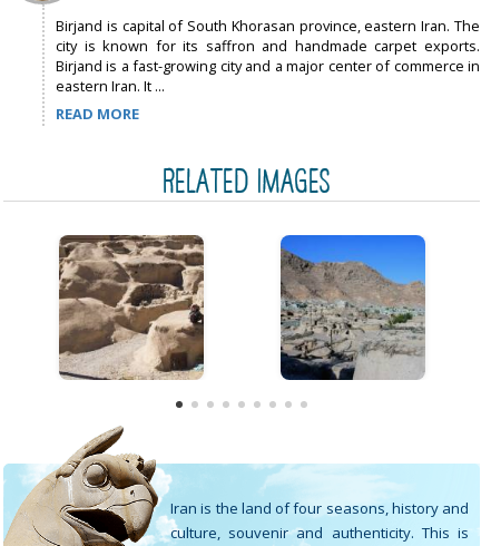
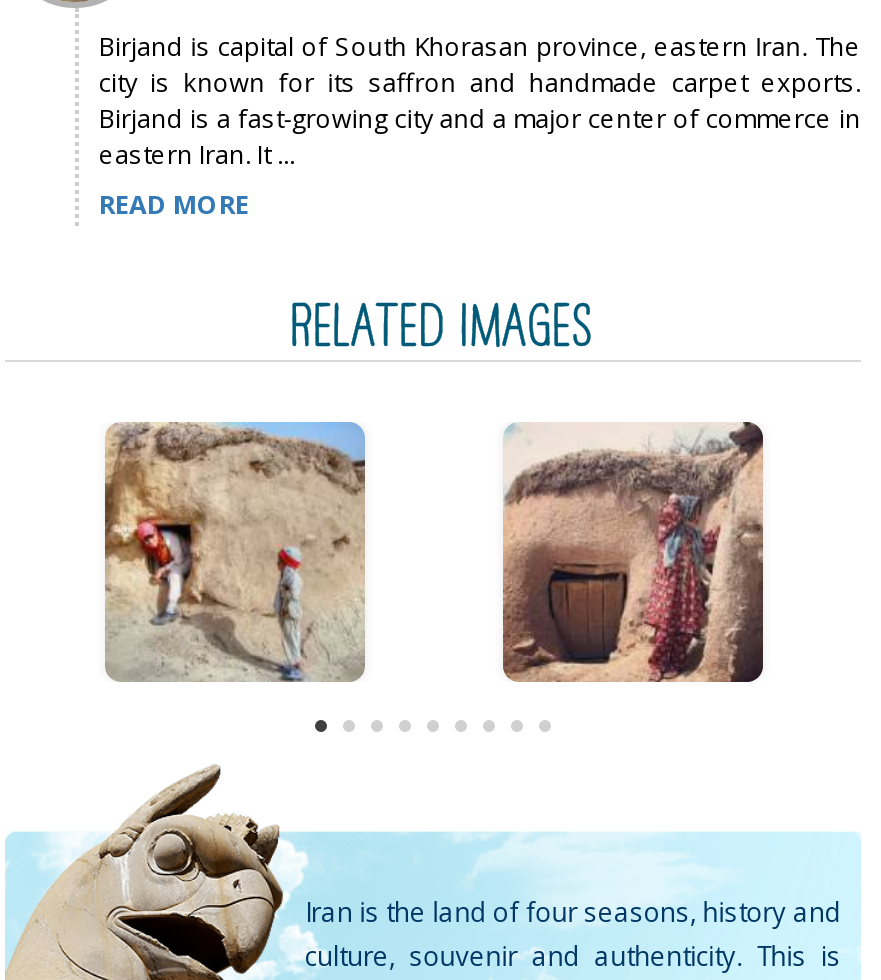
[59,234,205,380] [image] -> [105,420,367,682] [image]
[279,234,426,381] [image] -> [501,420,765,684] [image]

